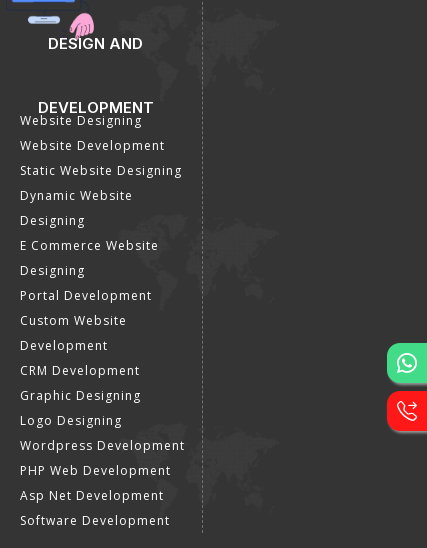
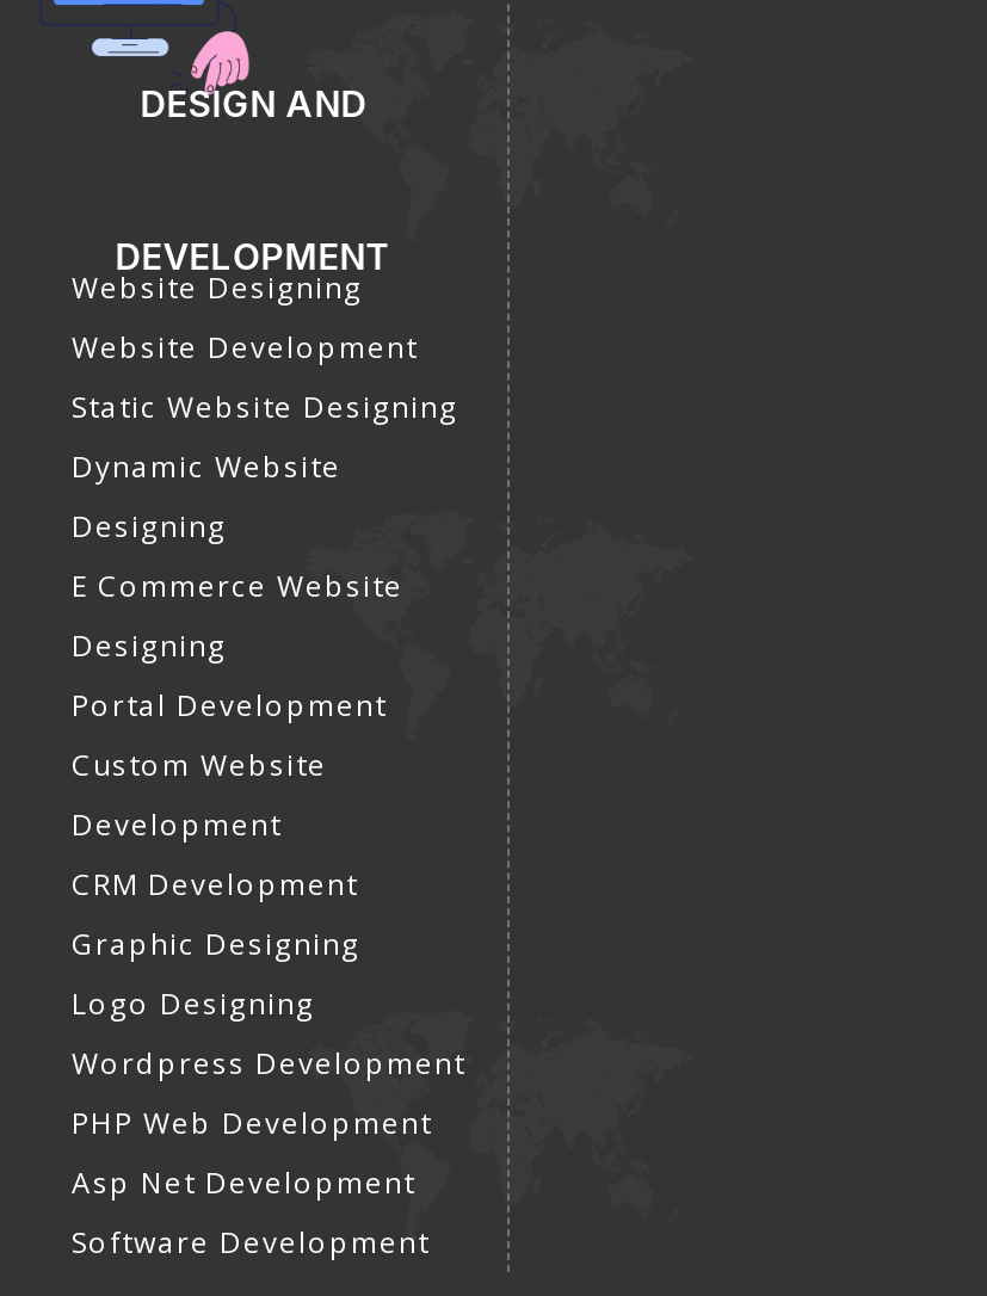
[386,342,424,434] [image] -> none

